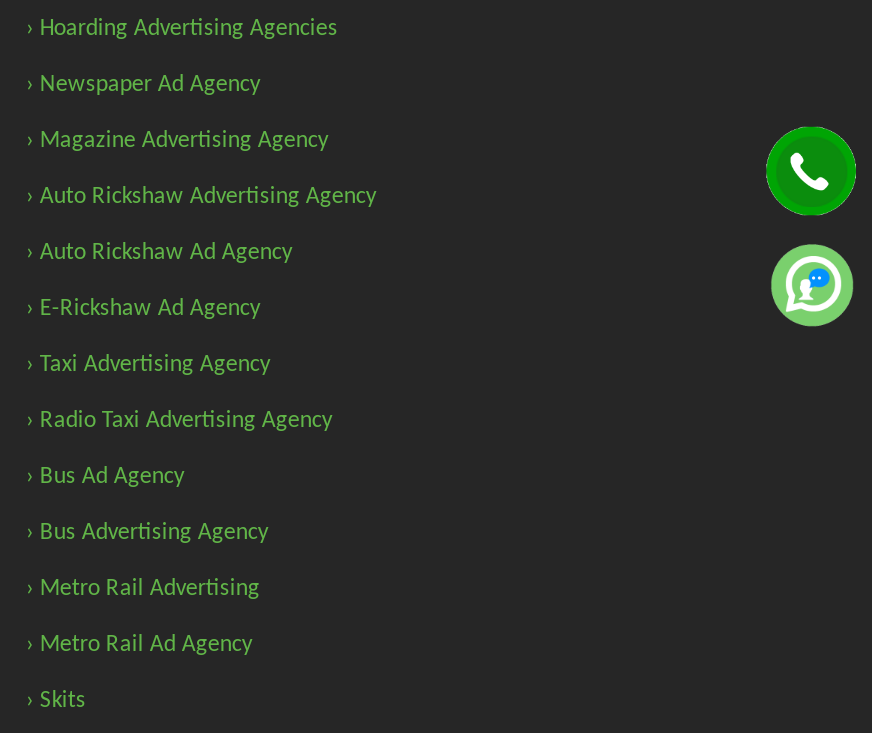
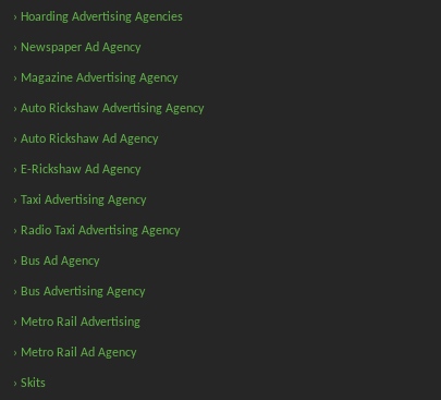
[763,125,859,217] [image] -> none
[769,241,855,329] [image] -> none

